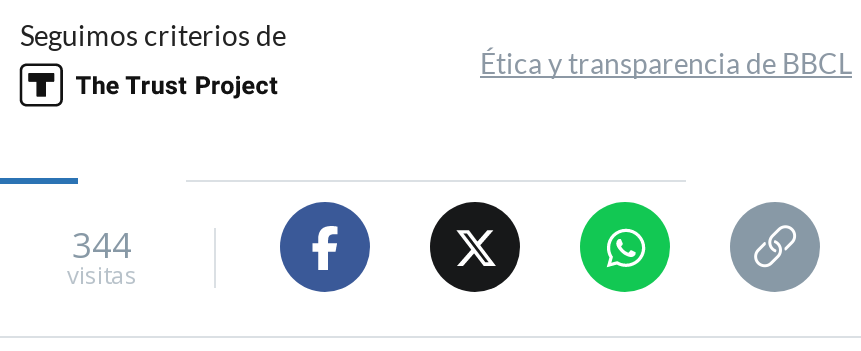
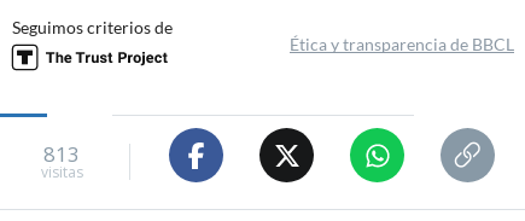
[72,222,132,268] 344 -> [43,140,80,168] 813

